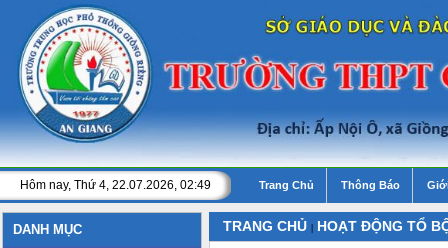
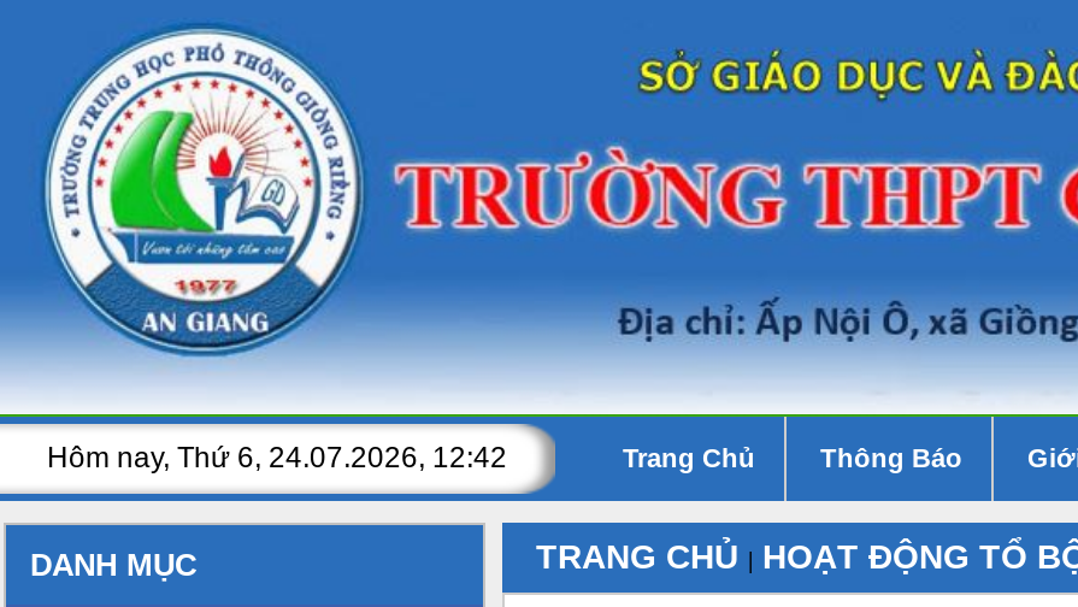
[20,178,211,192] Hôm nay, Thứ 4, 22.07.2026, 02:49 -> [47,441,507,475] Hôm nay, Thứ 6, 24.07.2026, 12:42

